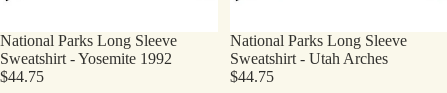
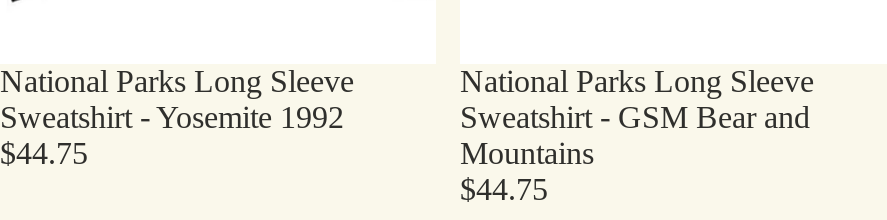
[230,50,388,67] Sweatshirt - Utah Arches -> [460,100,810,170] Sweatshirt - GSM Bear and | Mountains

